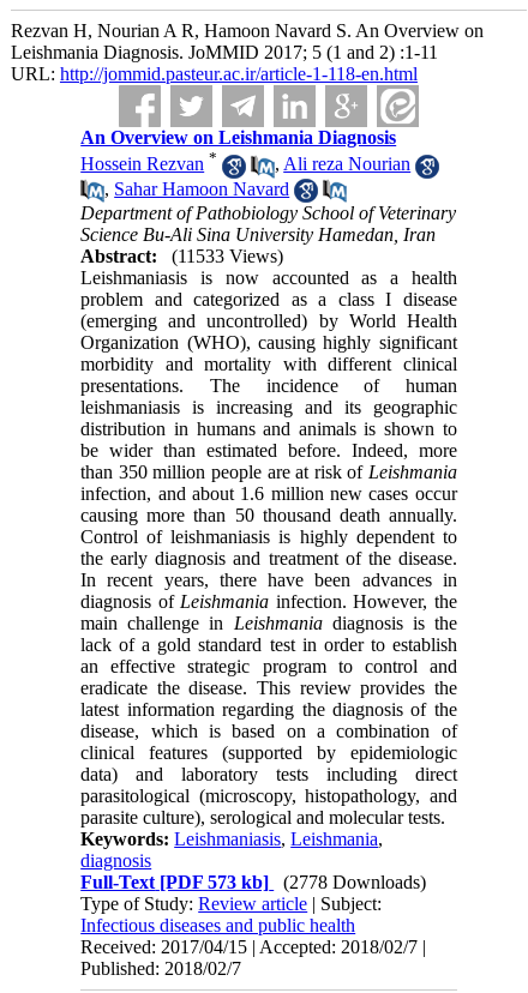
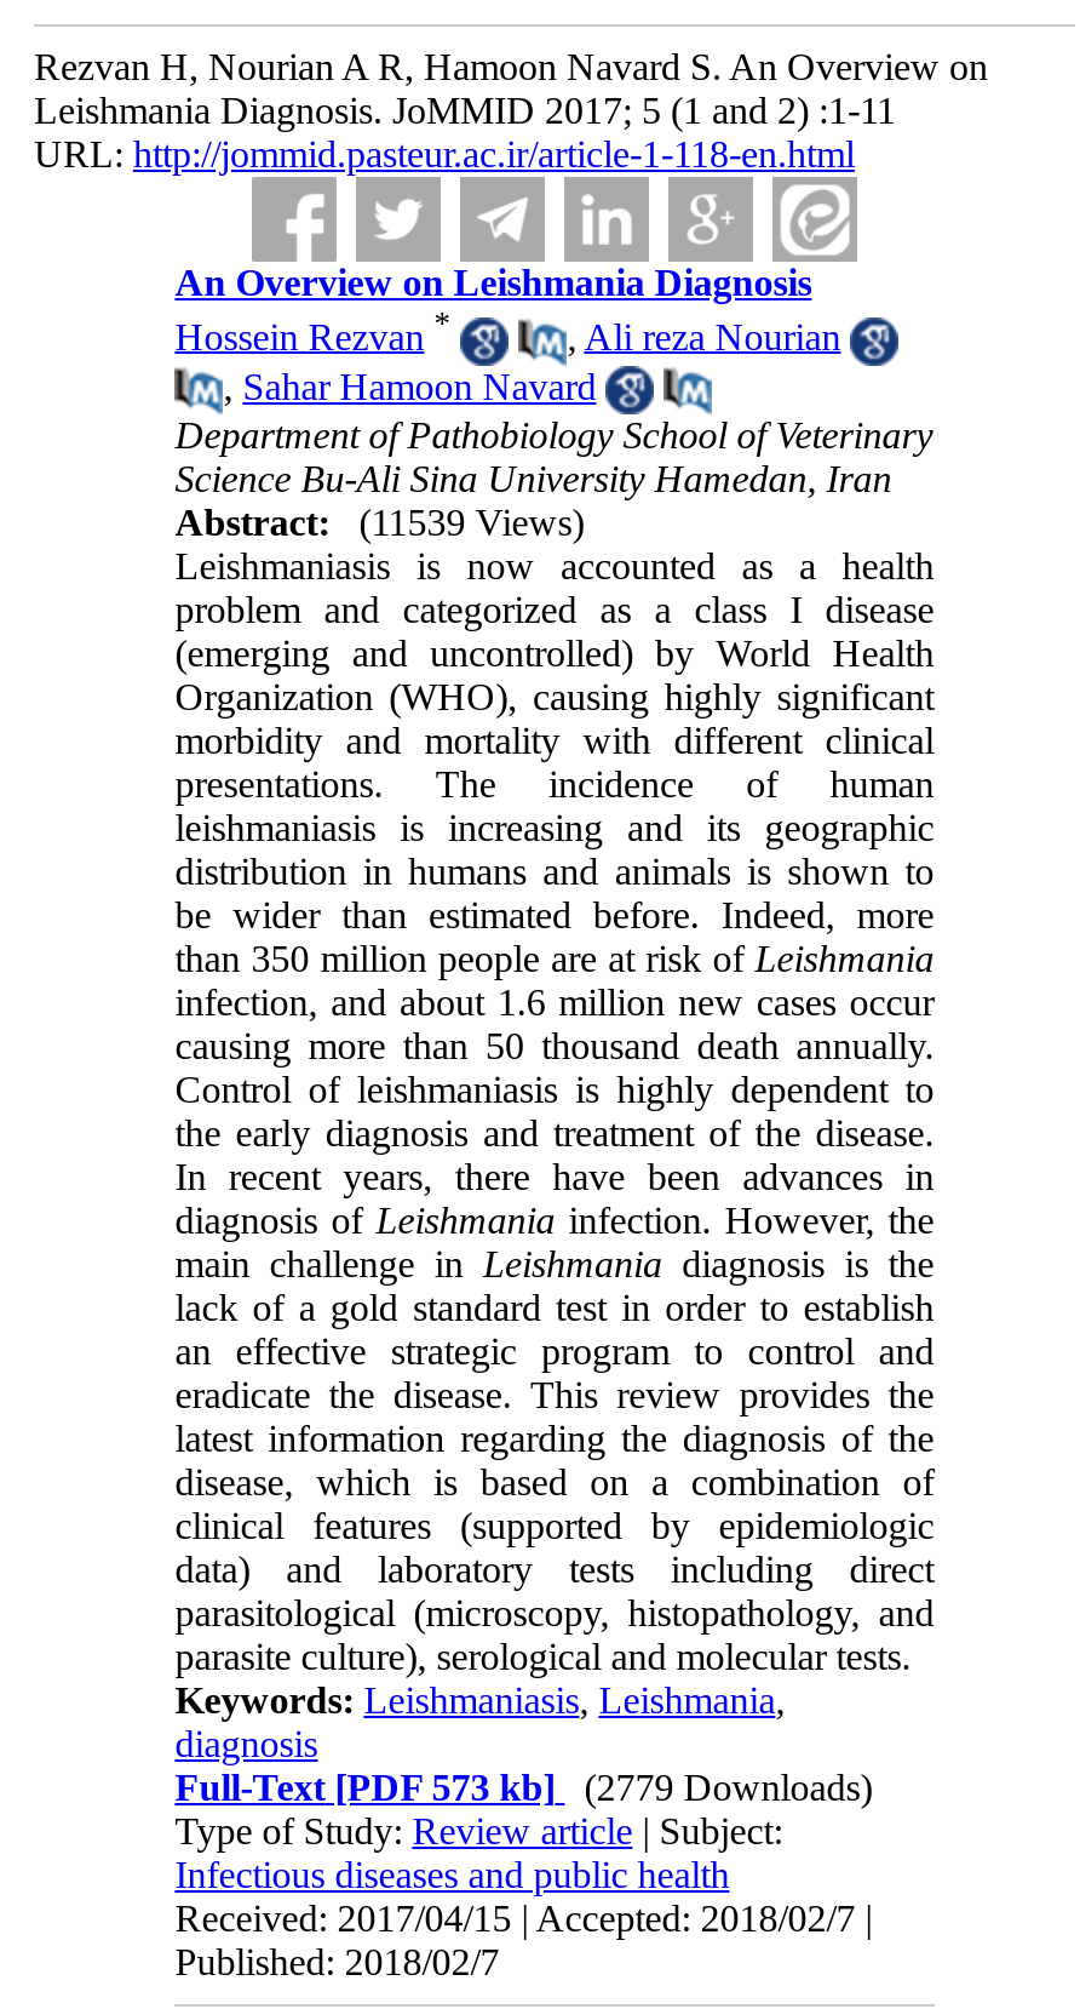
[81,246,283,266] Abstract: (11533 Views) -> [175,502,584,543] Abstract: (11539 Views)
[81,872,426,892] Full-Text [PDF 573 kb] (2778 Downloads) -> [175,1767,872,1808] Full-Text [PDF 573 kb] (2779 Downloads)

